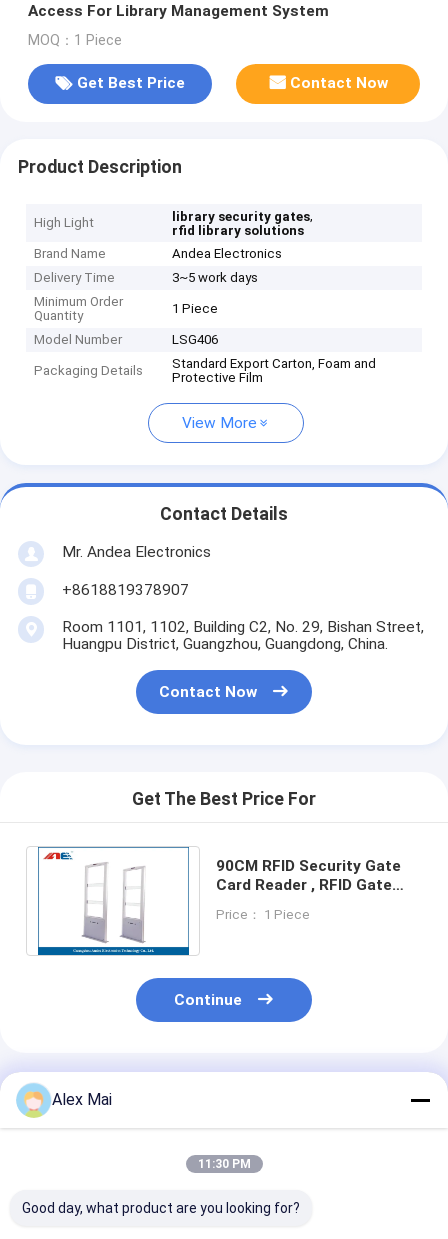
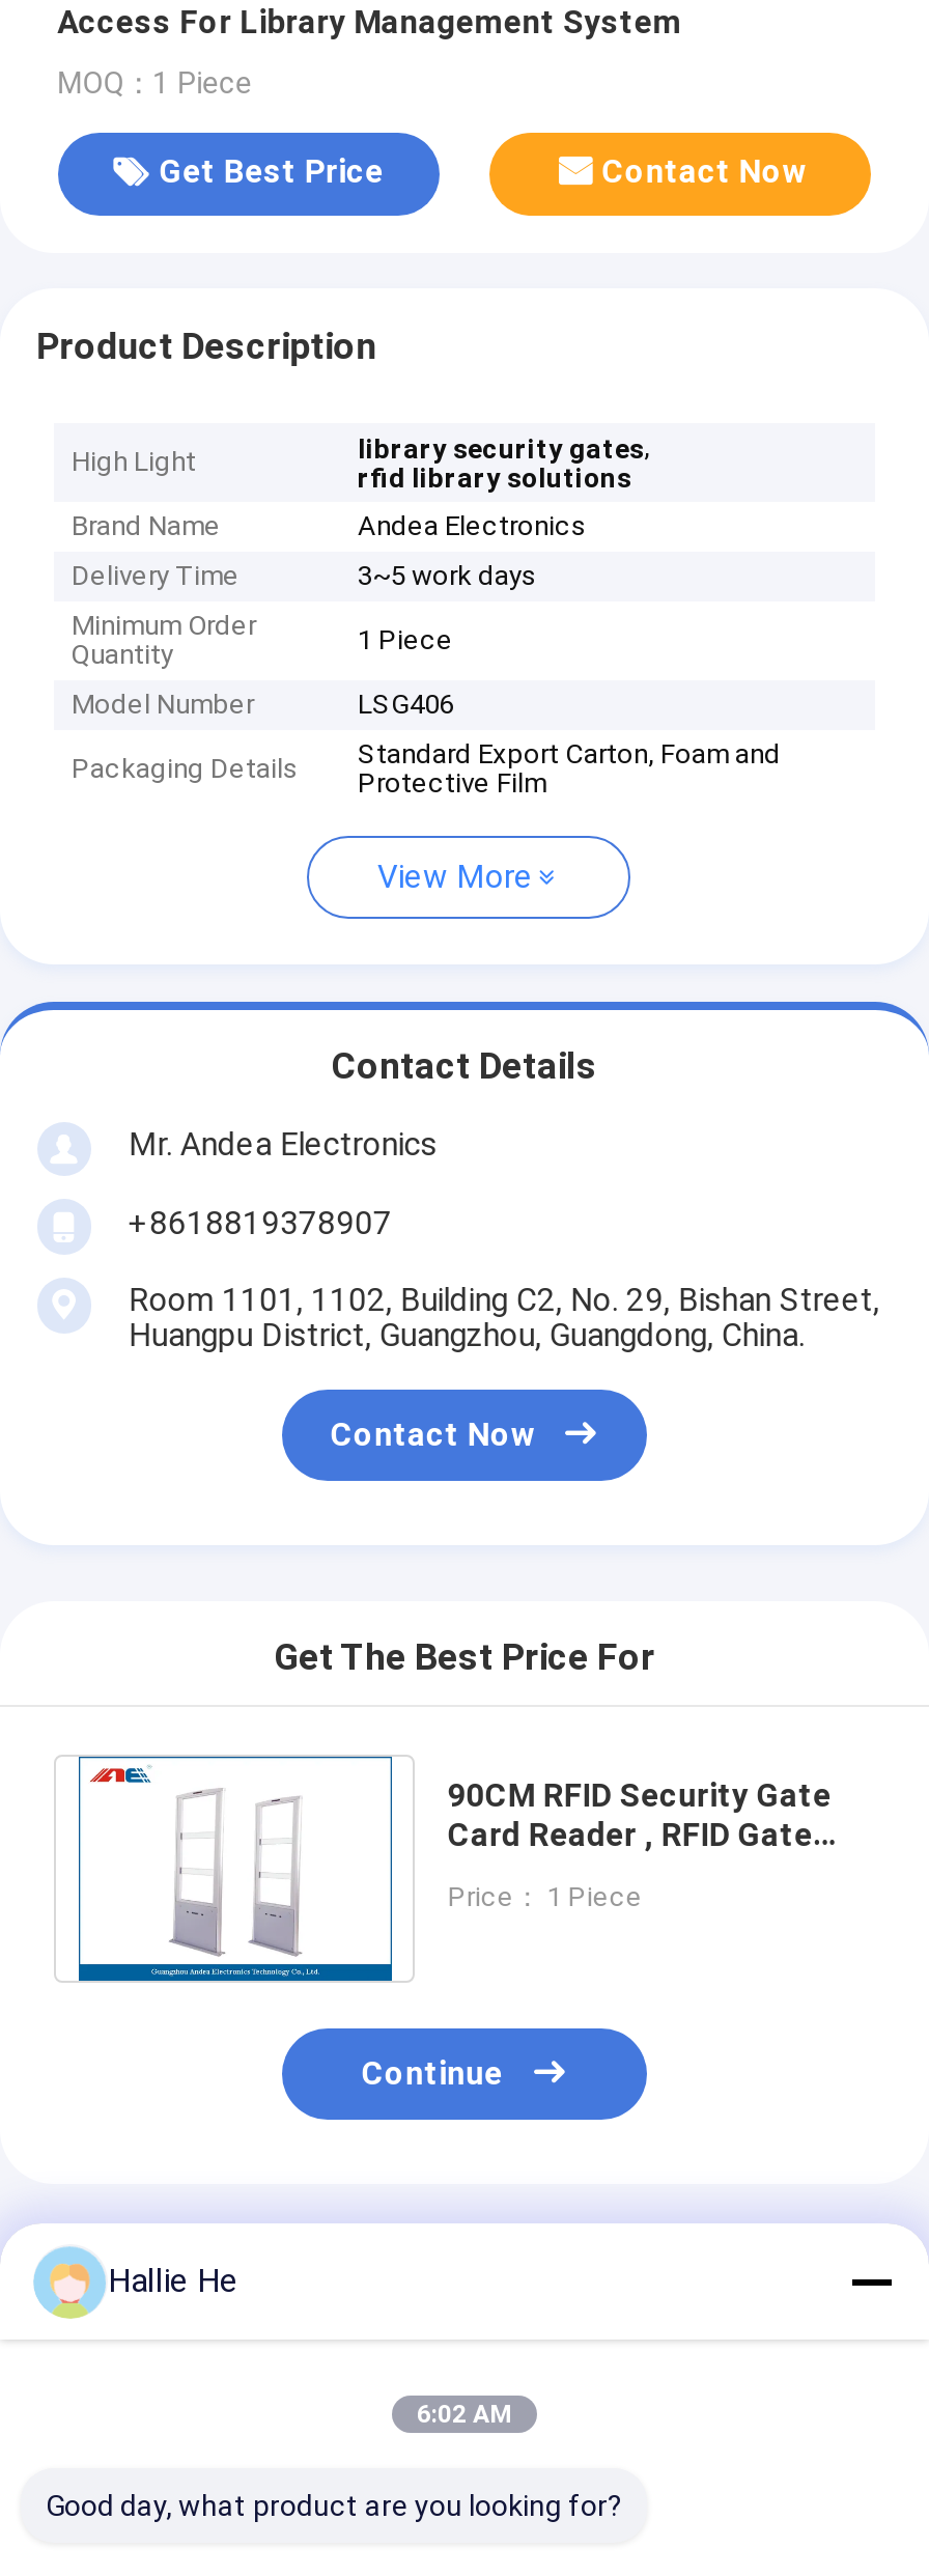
[52,1090,112,1109] Alex Mai -> [108,2261,238,2300] Hallie He
[197,1157,250,1171] 11:30 PM -> [417,2400,512,2429] 6:02 AM

